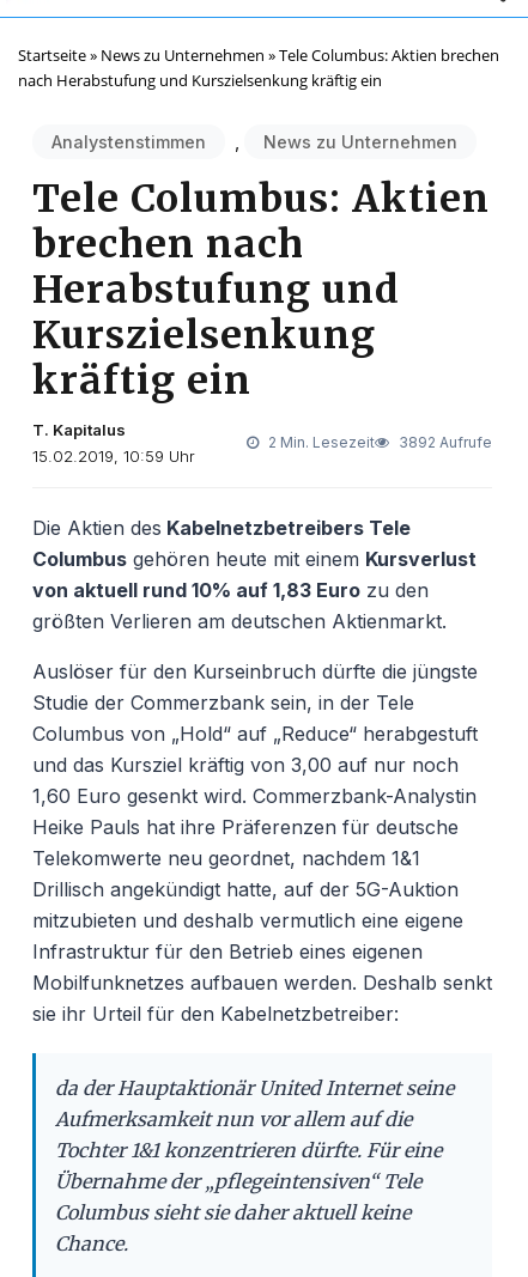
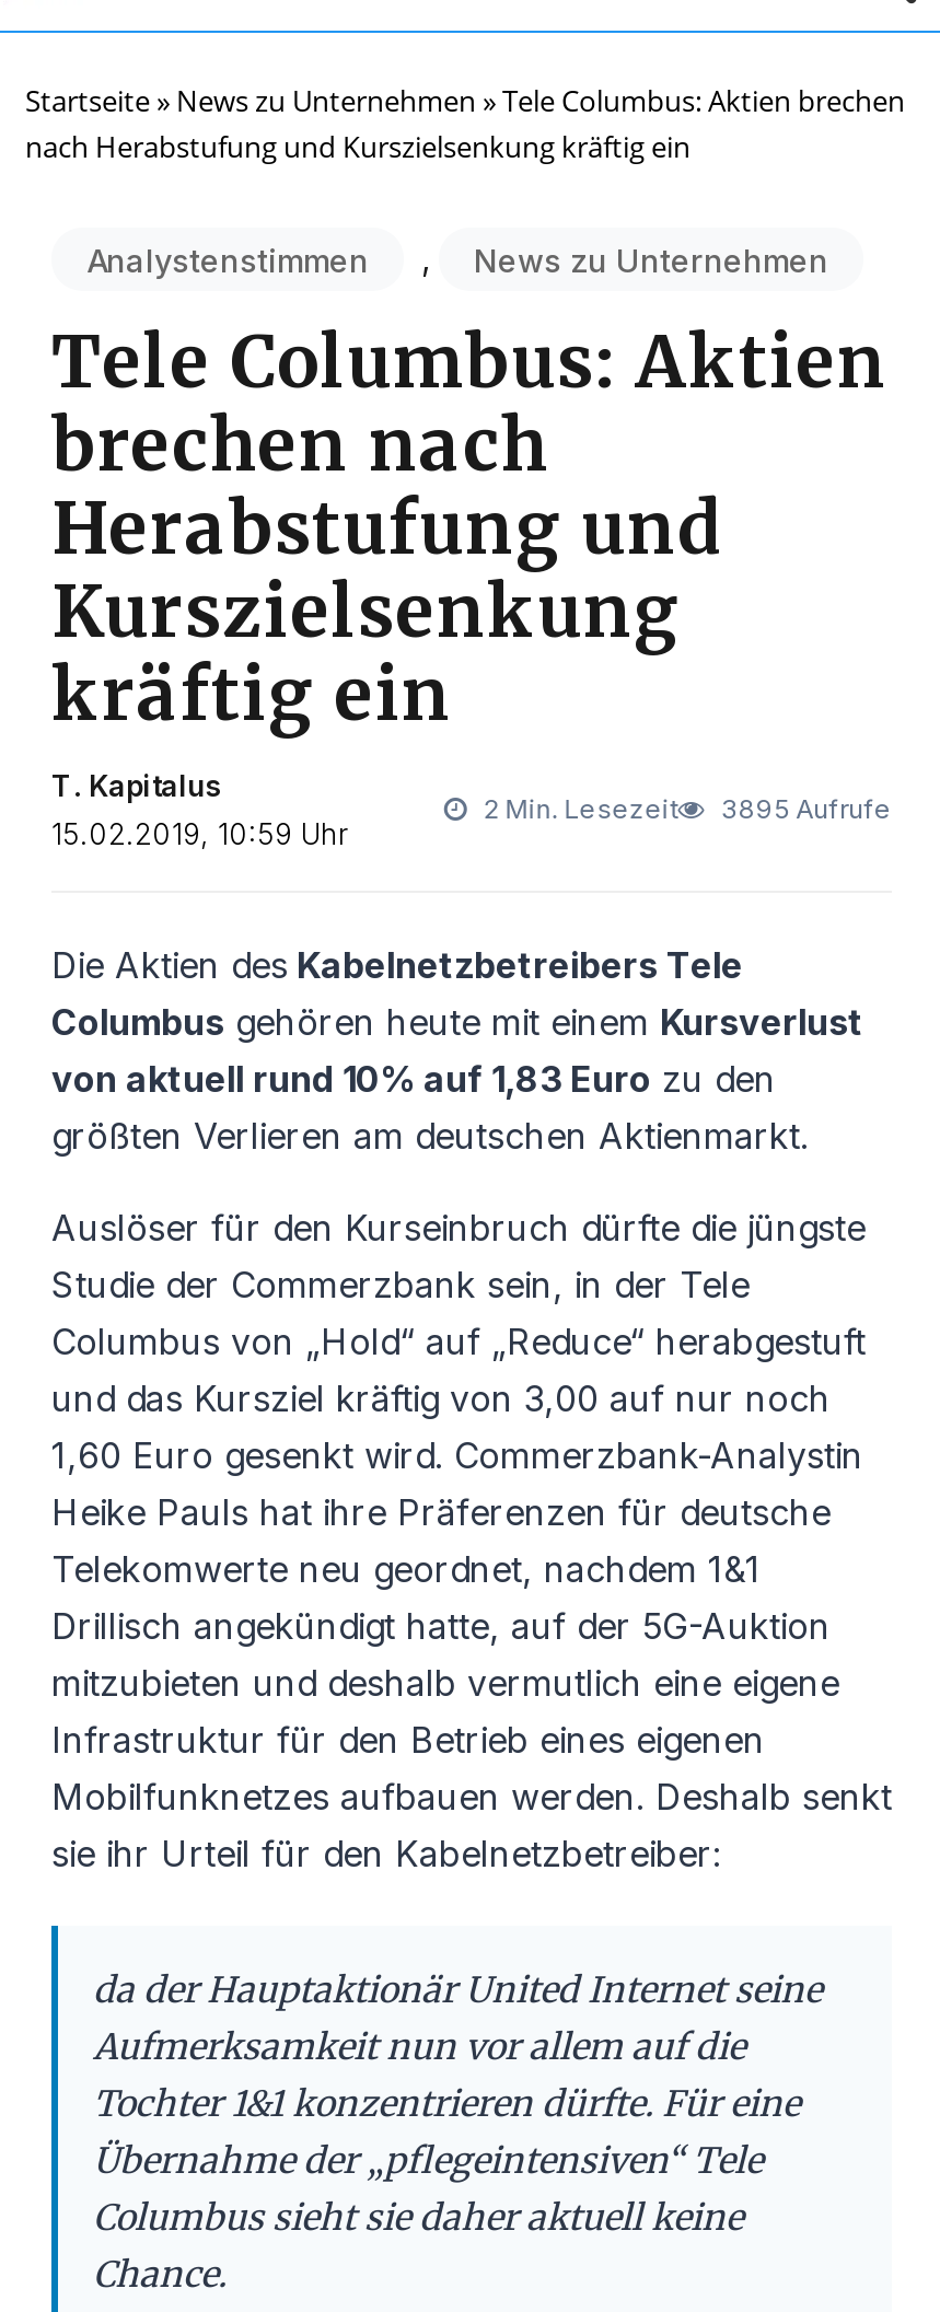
[265,433,492,451] 2 Min. Lesezeit 3892 Aufrufe -> [476,791,892,824] 2 Min. Lesezeit 3895 Aufrufe

